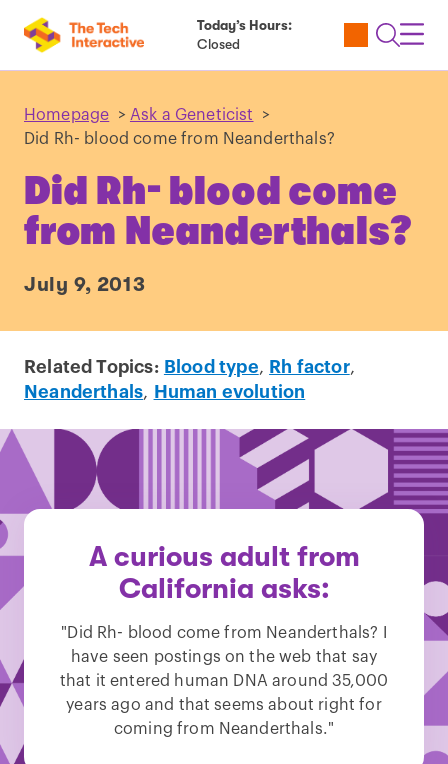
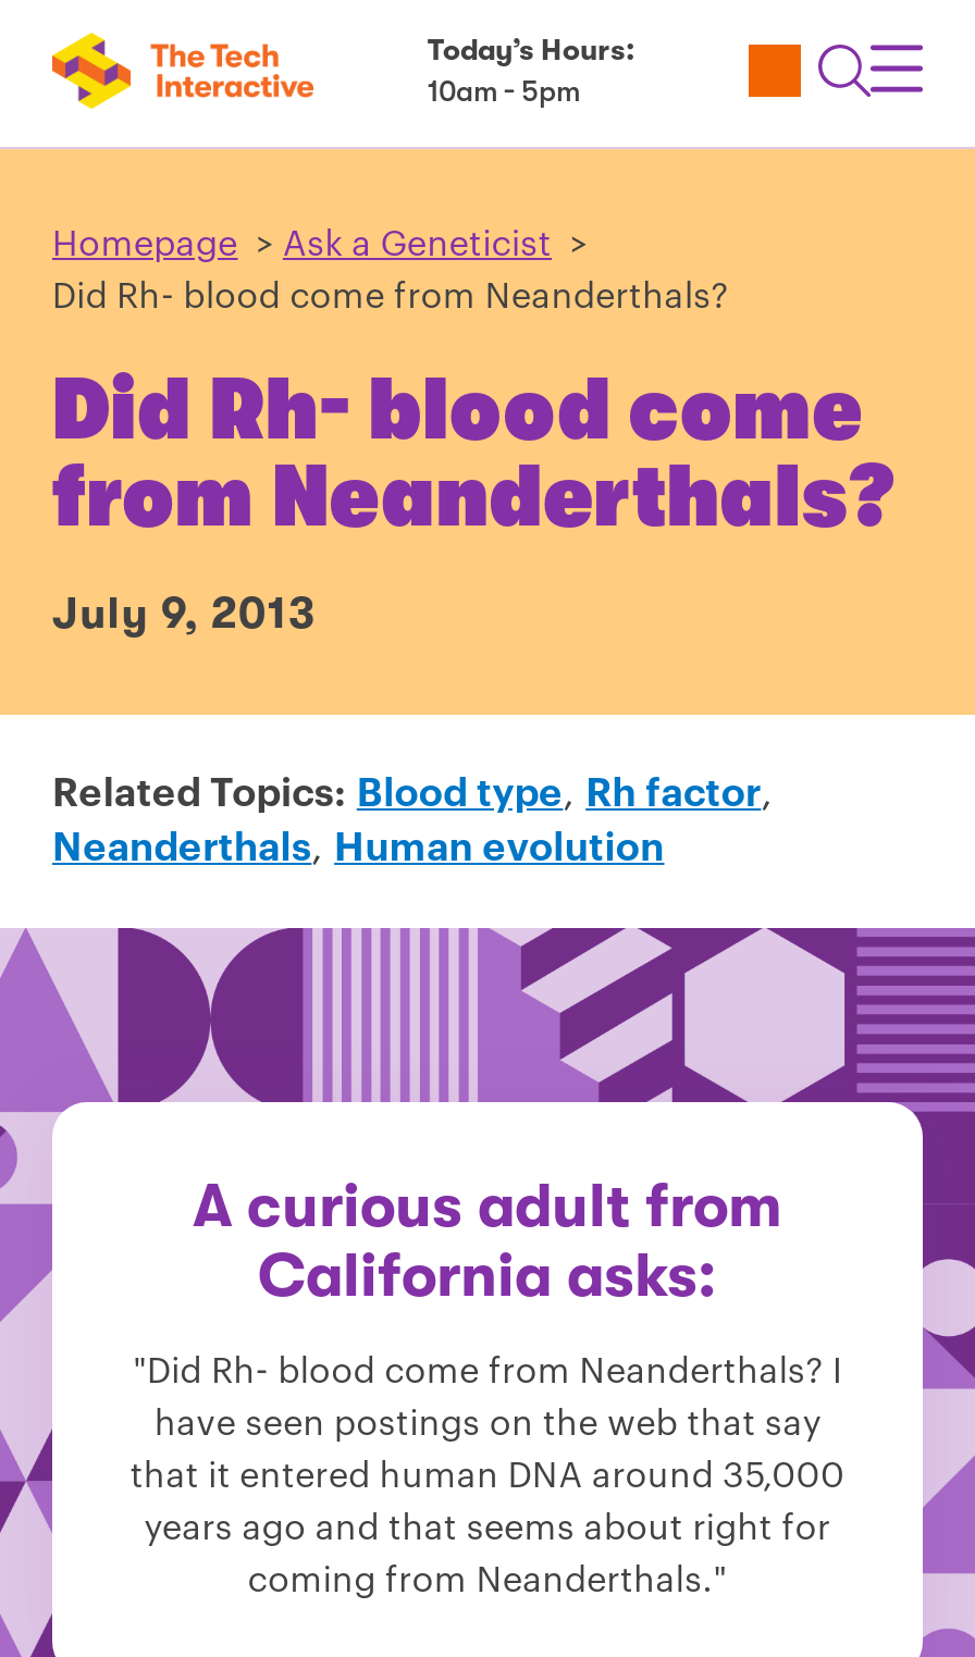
[196,37,239,52] Closed -> [428,75,580,108] 10am - 5pm

